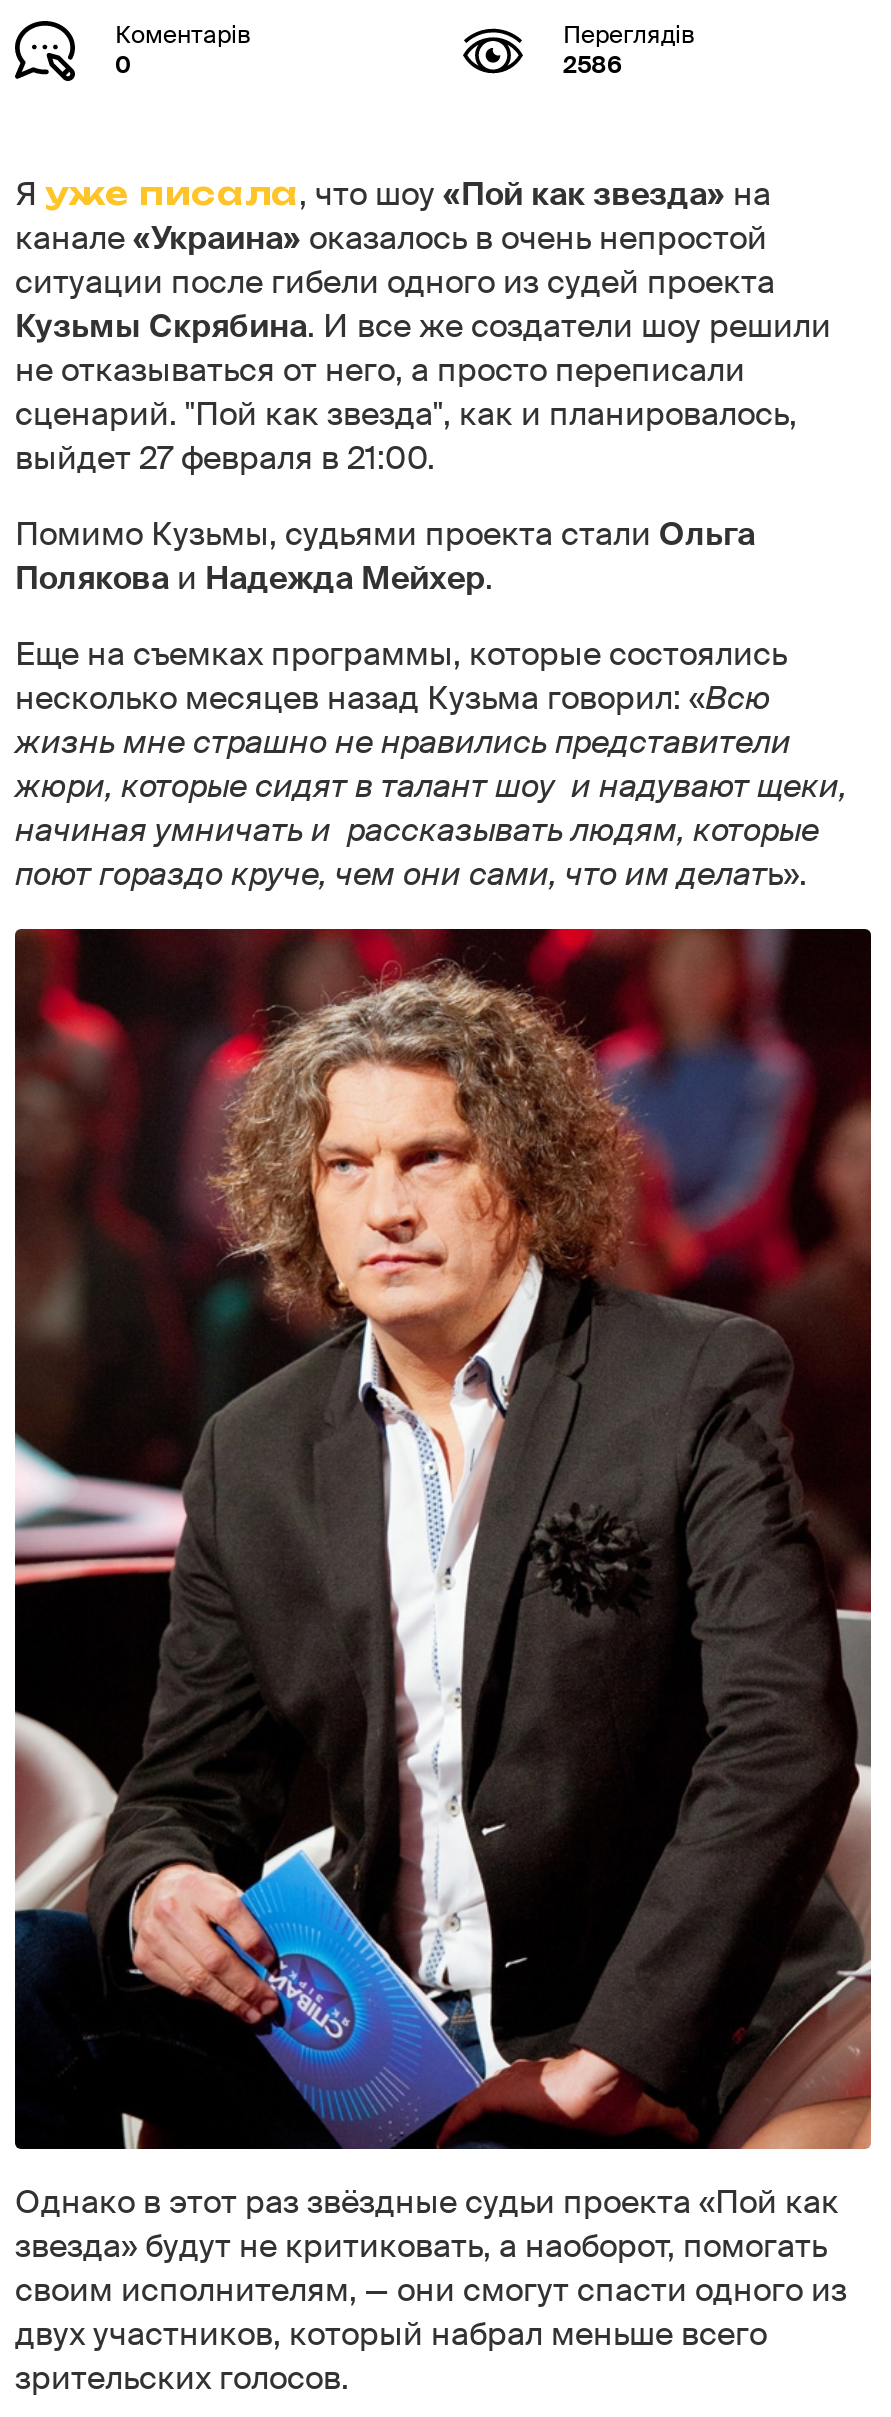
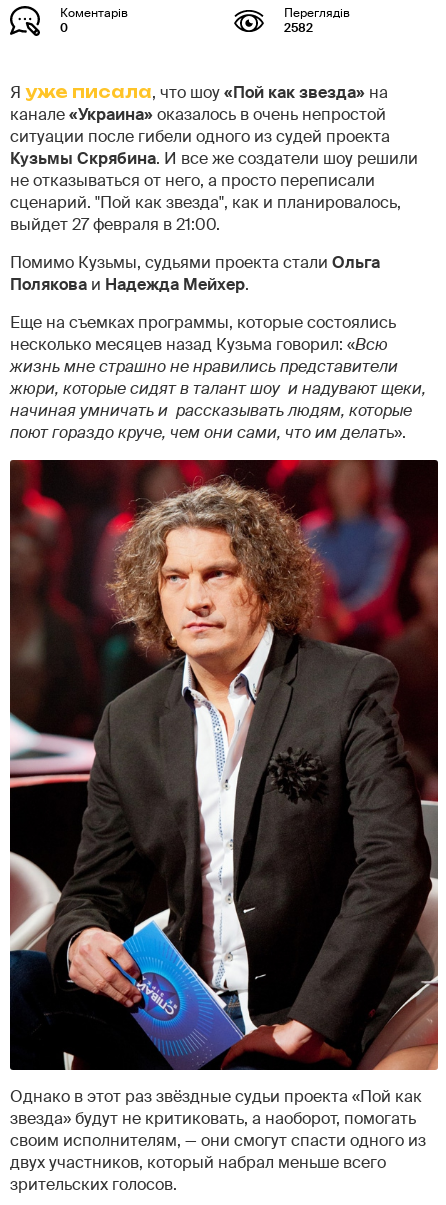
[563,50,623,82] 2586 -> [284,20,313,36] 2582

